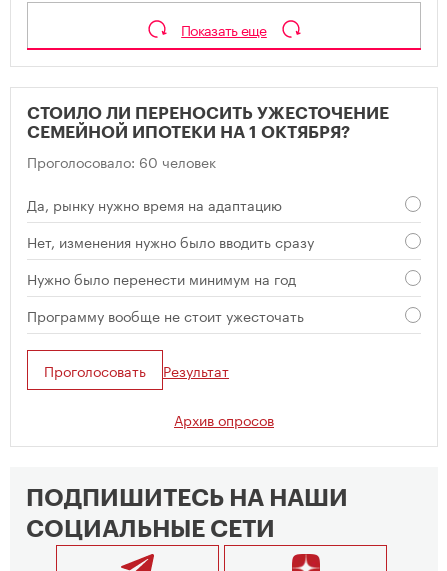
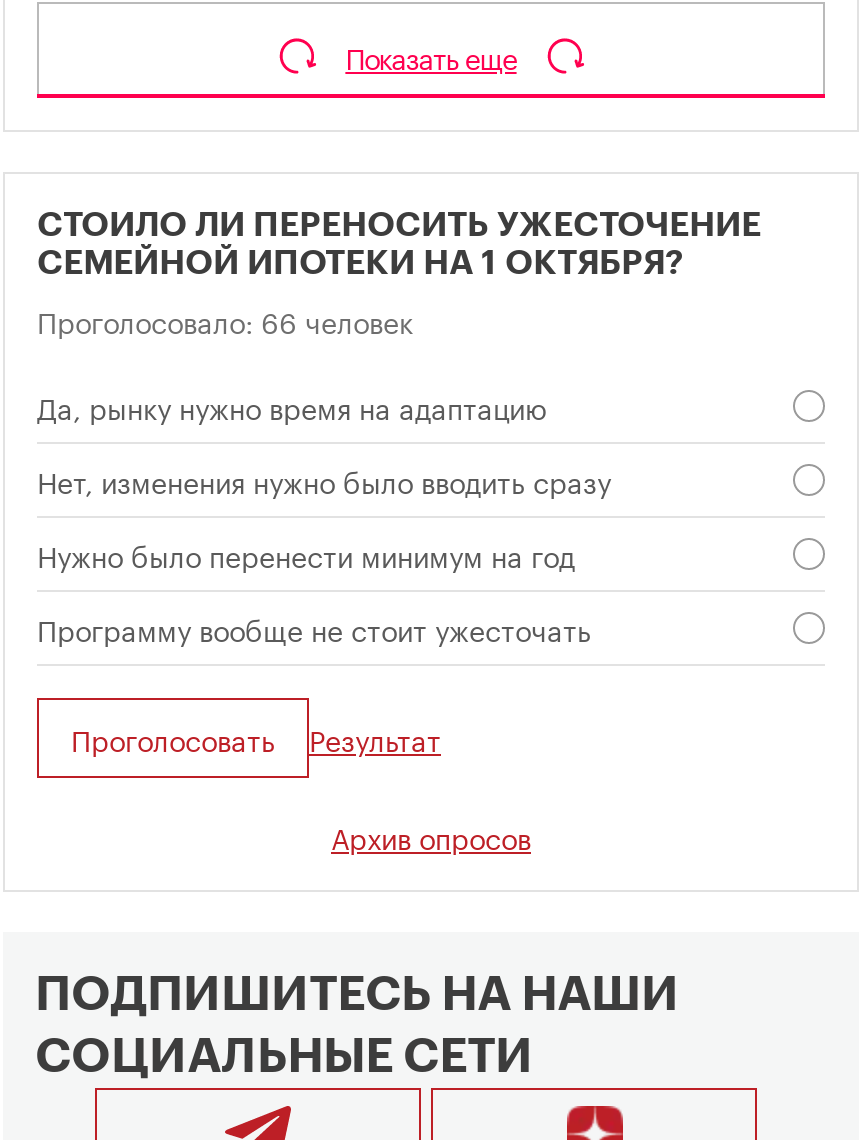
[27,150,216,172] Проголосовало: 60 человек -> [37,298,413,342] Проголосовало: 66 человек

